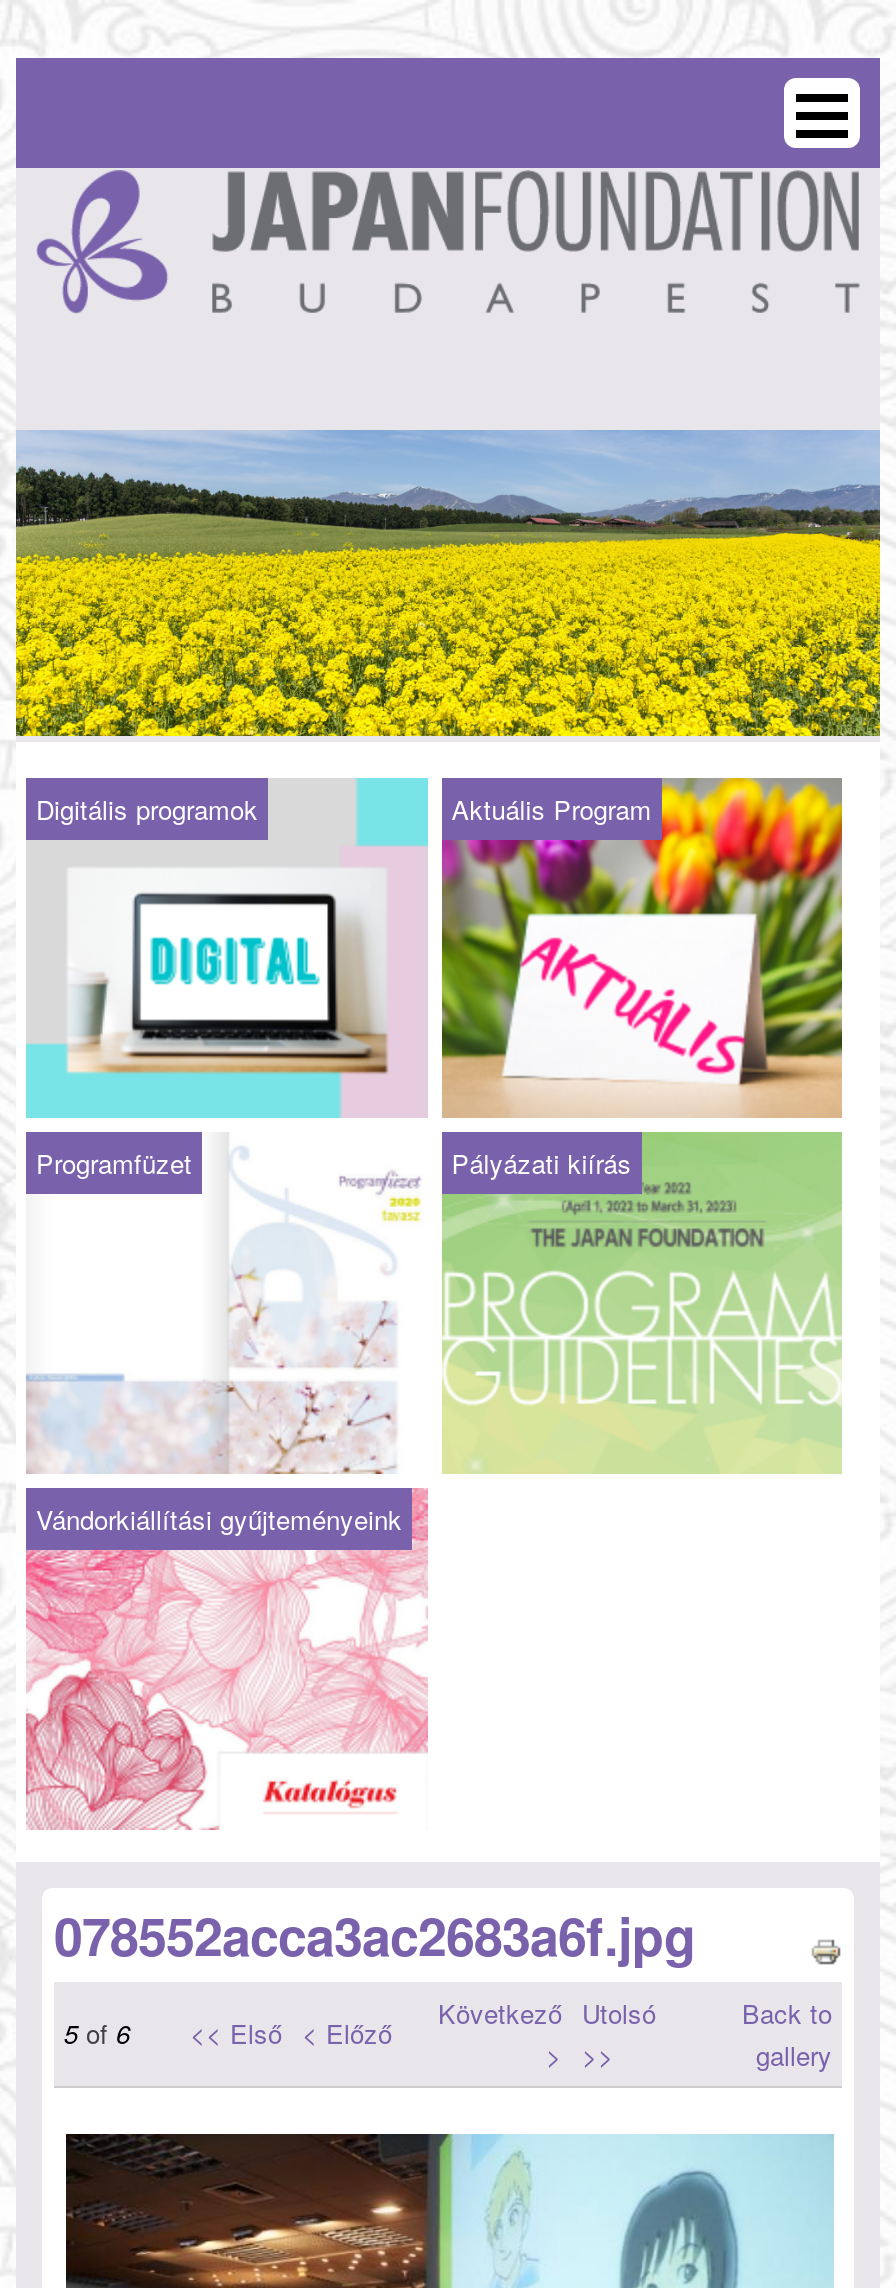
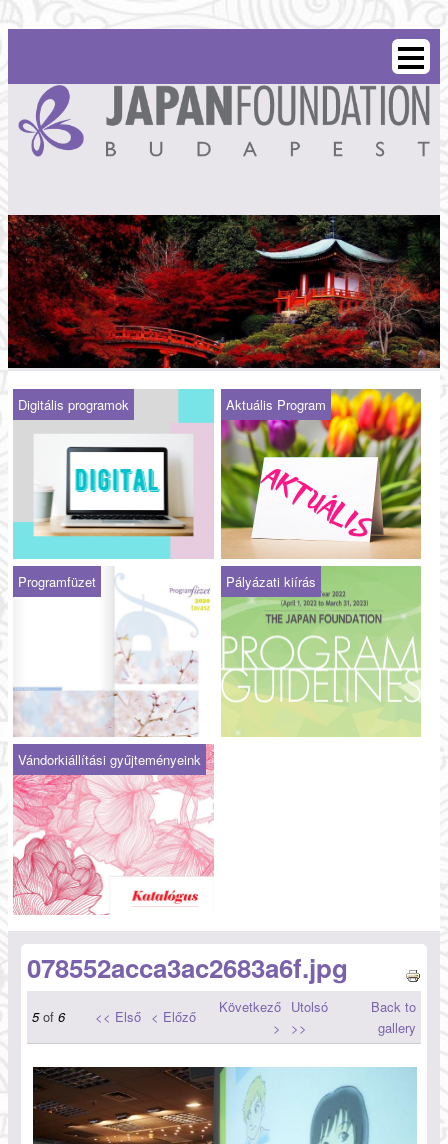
[14,430,882,738] [image] -> [7,214,441,369] [image]

